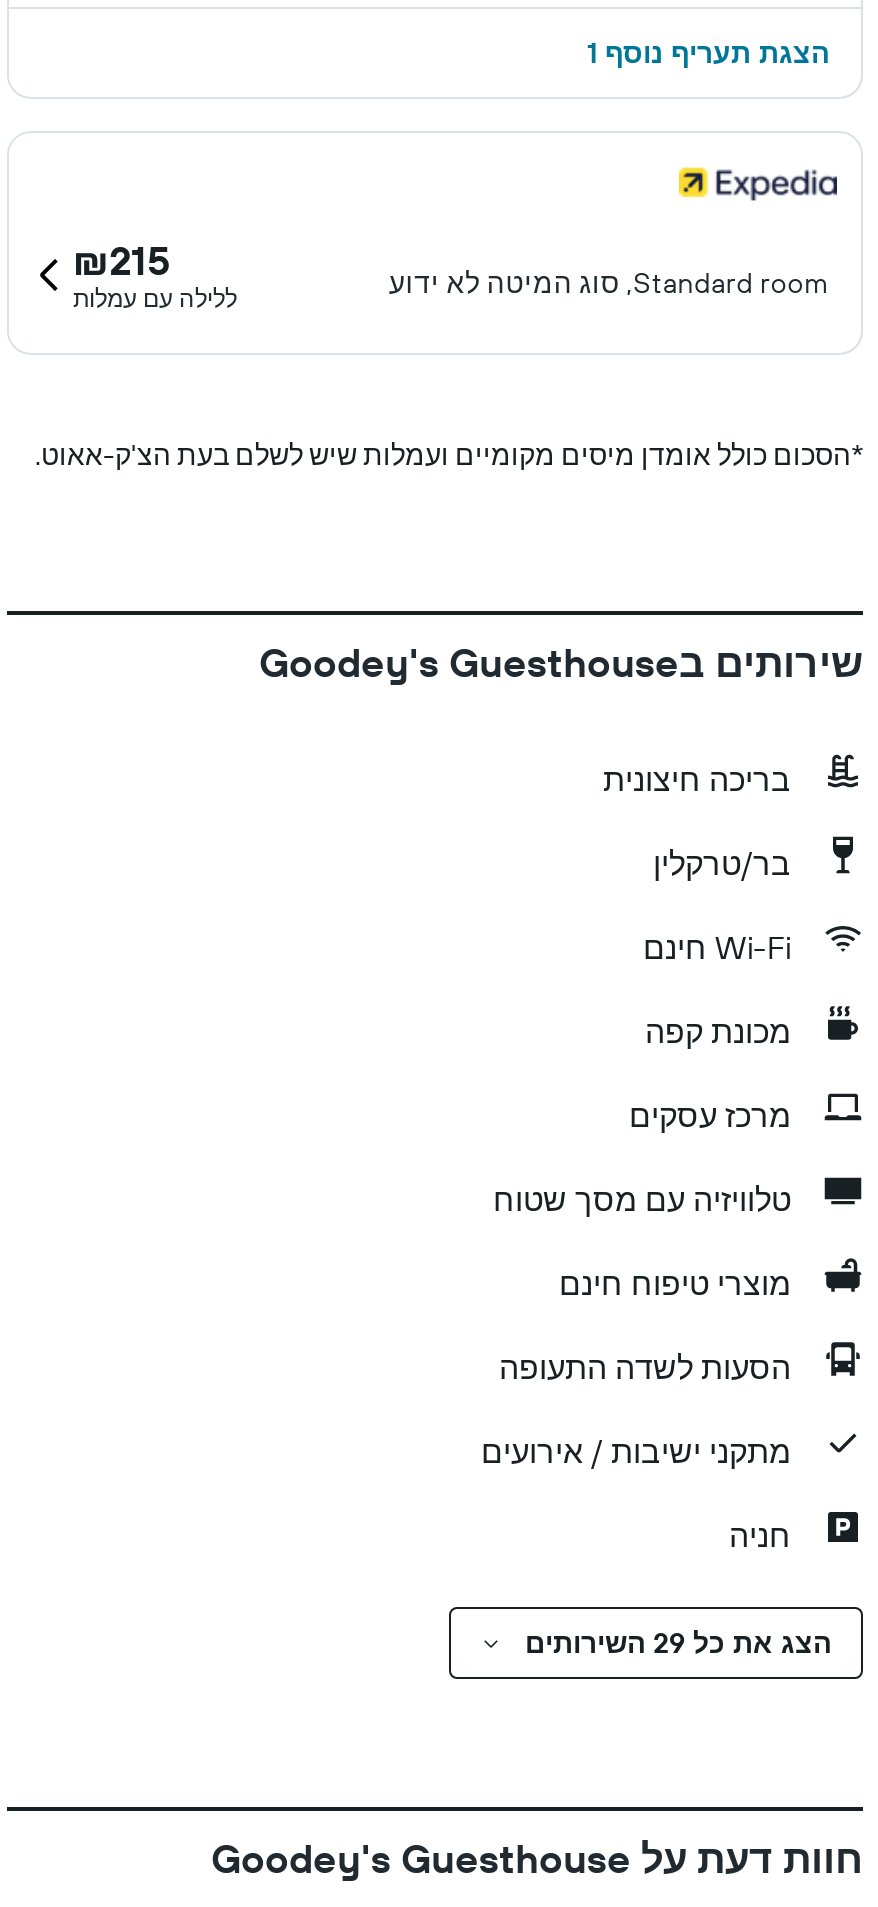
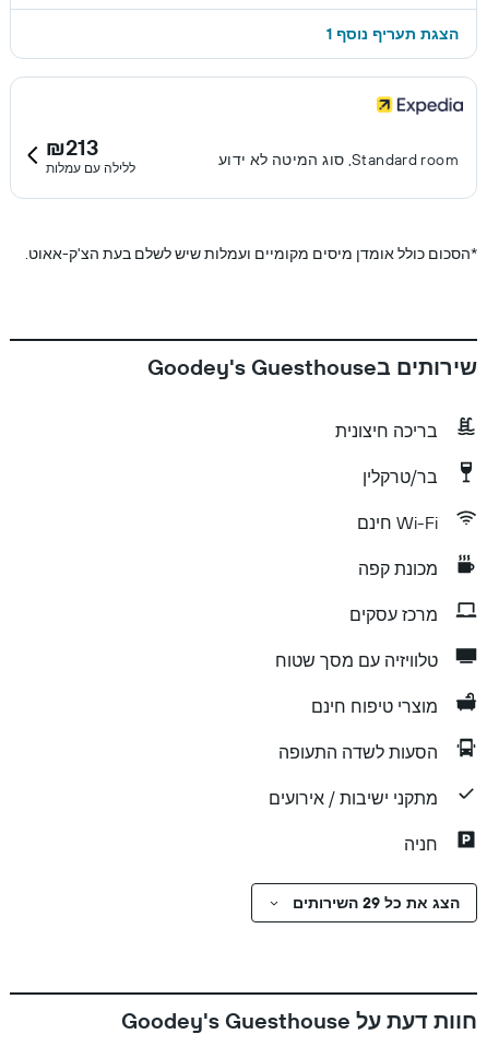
[73,235,171,285] ₪215 -> [46,133,99,161] ₪213

